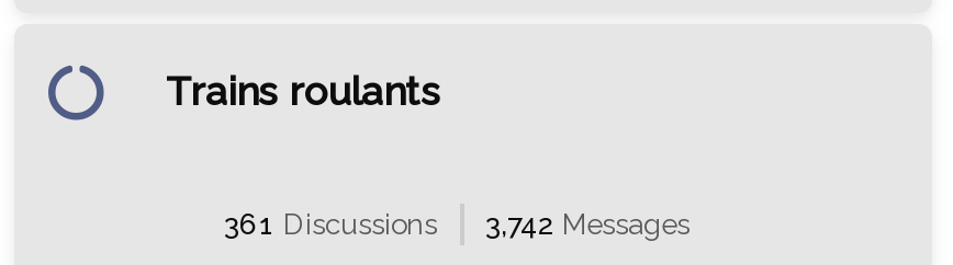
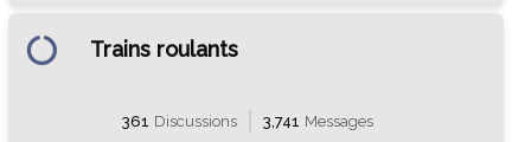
[224,207,689,240] 361 Discussions 3,742 Messages -> [121,112,373,130] 361 Discussions 3,741 Messages

